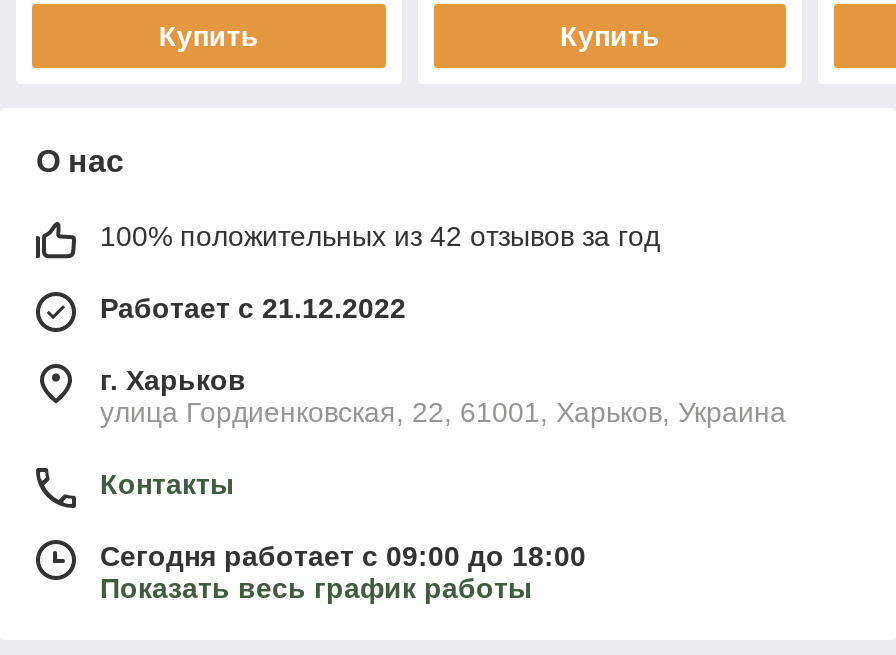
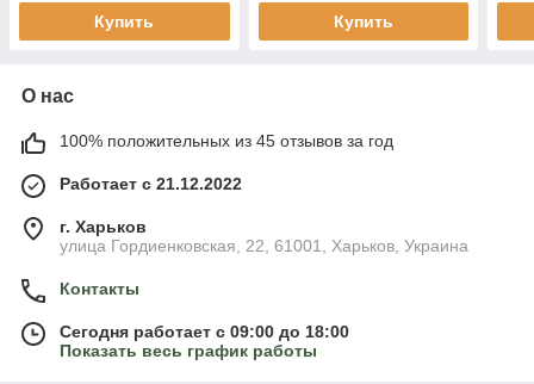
[100,220,660,252] 100% положительных из 42 отзывов за год -> [60,131,393,150] 100% положительных из 45 отзывов за год

